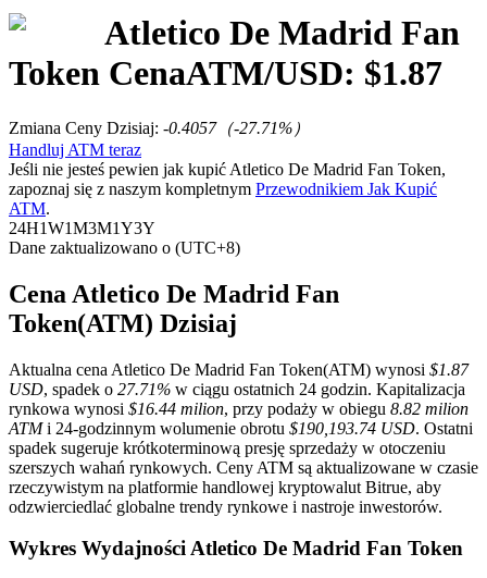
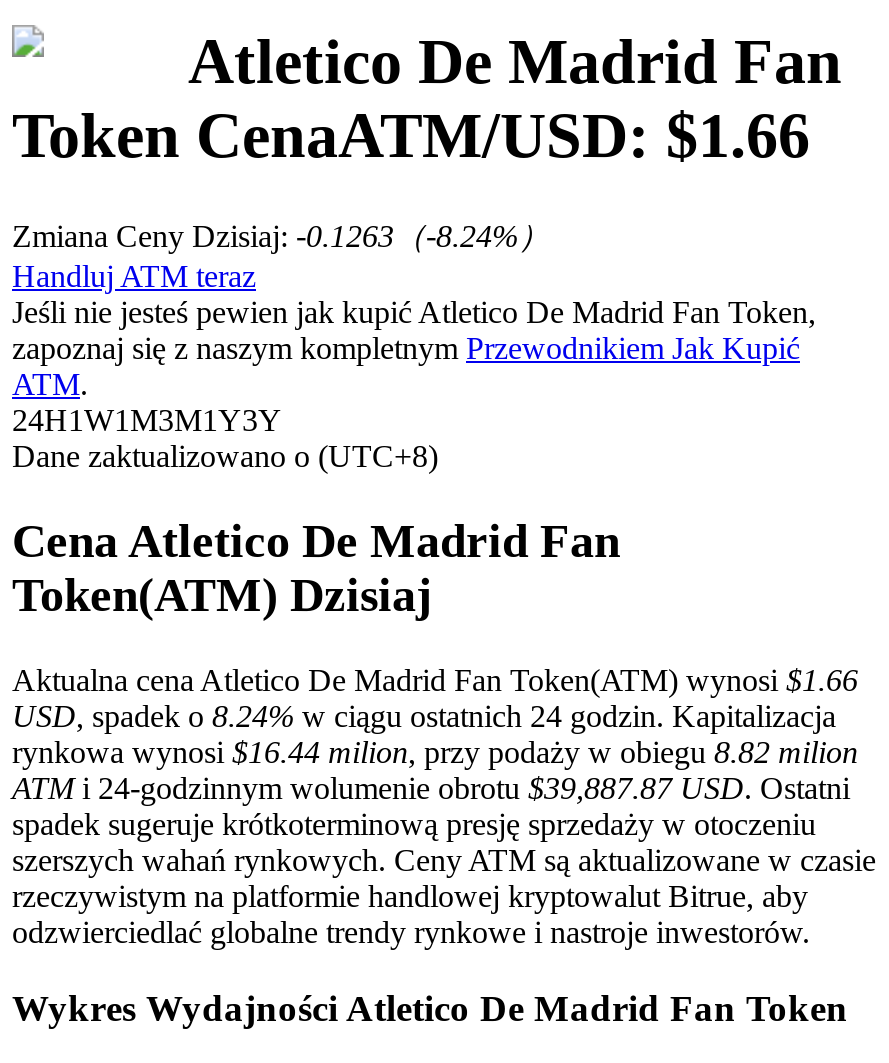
[9,54,442,93] Token CenaATM/USD: $1.87 -> [12,100,810,172] Token CenaATM/USD: $1.66
[9,119,310,137] Zmiana Ceny Dzisiaj: -0.4057（-27.71%） -> [12,219,550,253] Zmiana Ceny Dzisiaj: -0.1263（-8.24%）
[9,360,469,378] Aktualna cena Atletico De Madrid Fan Token(ATM) wynosi $1.87 -> [12,662,858,696] Aktualna cena Atletico De Madrid Fan Token(ATM) wynosi $1.66
[9,380,465,398] USD, spadek o 27.71% w ciągu ostatnich 24 godzin. Kapitalizacja -> [12,698,836,732] USD, spadek o 8.24% w ciągu ostatnich 24 godzin. Kapitalizacja
[9,419,473,437] ATM i 24-godzinnym wolumenie obrotu $190,193.74 USD. Ostatni -> [12,770,850,804] ATM i 24-godzinnym wolumenie obrotu $39,887.87 USD. Ostatni

